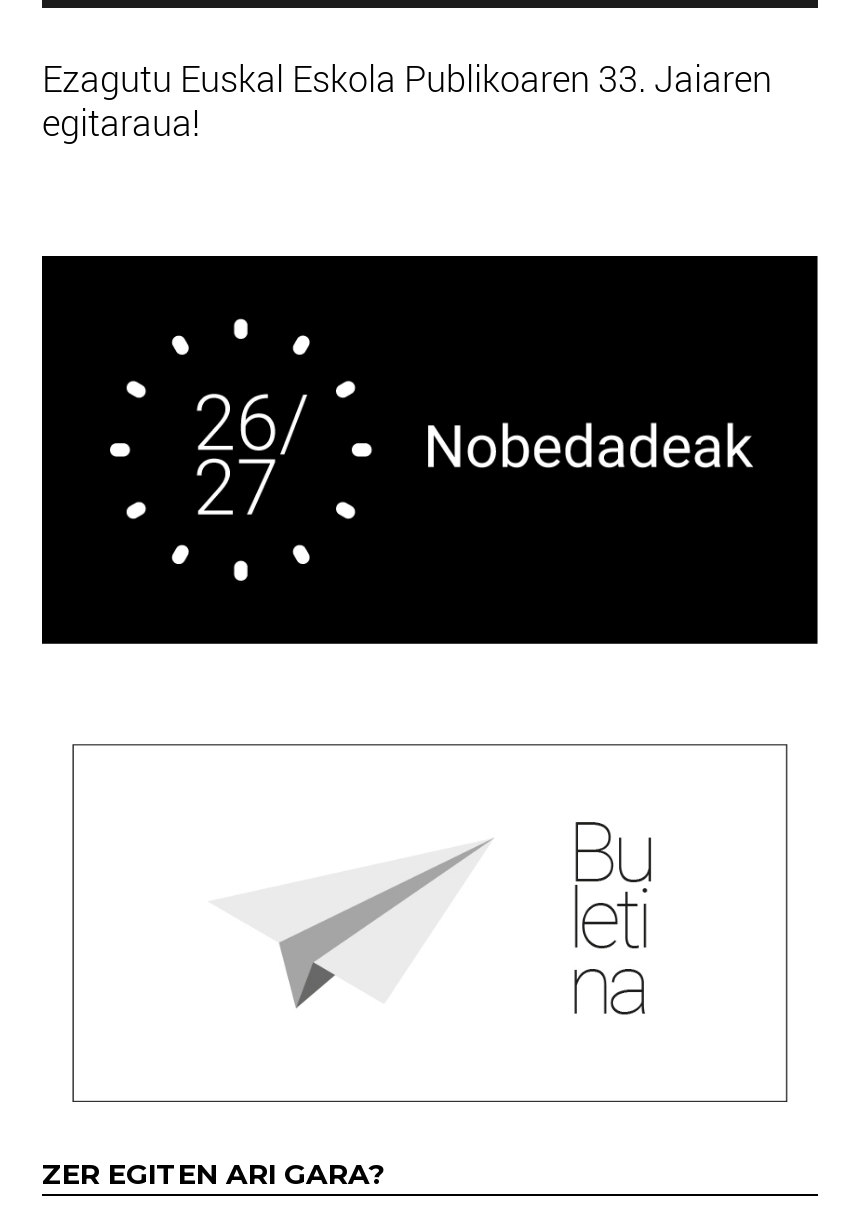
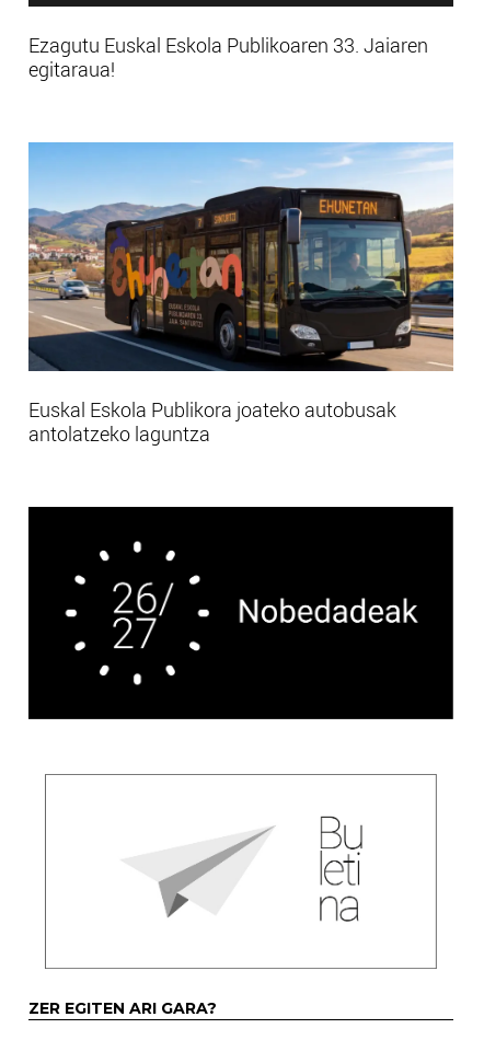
none -> [27,142,454,446] [image] | Euskal Eskola Publikora joateko autobusak | antolatzeko laguntza

